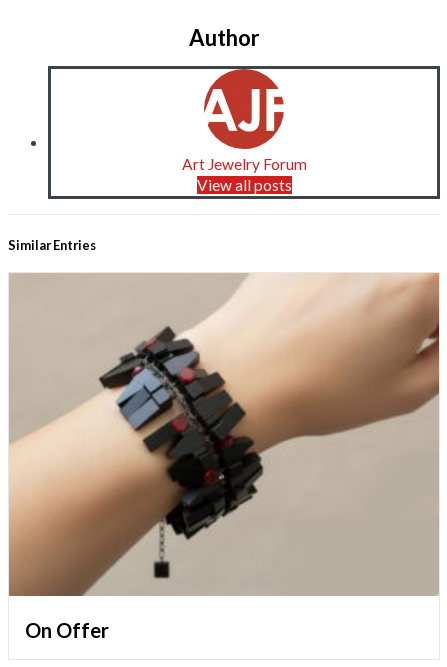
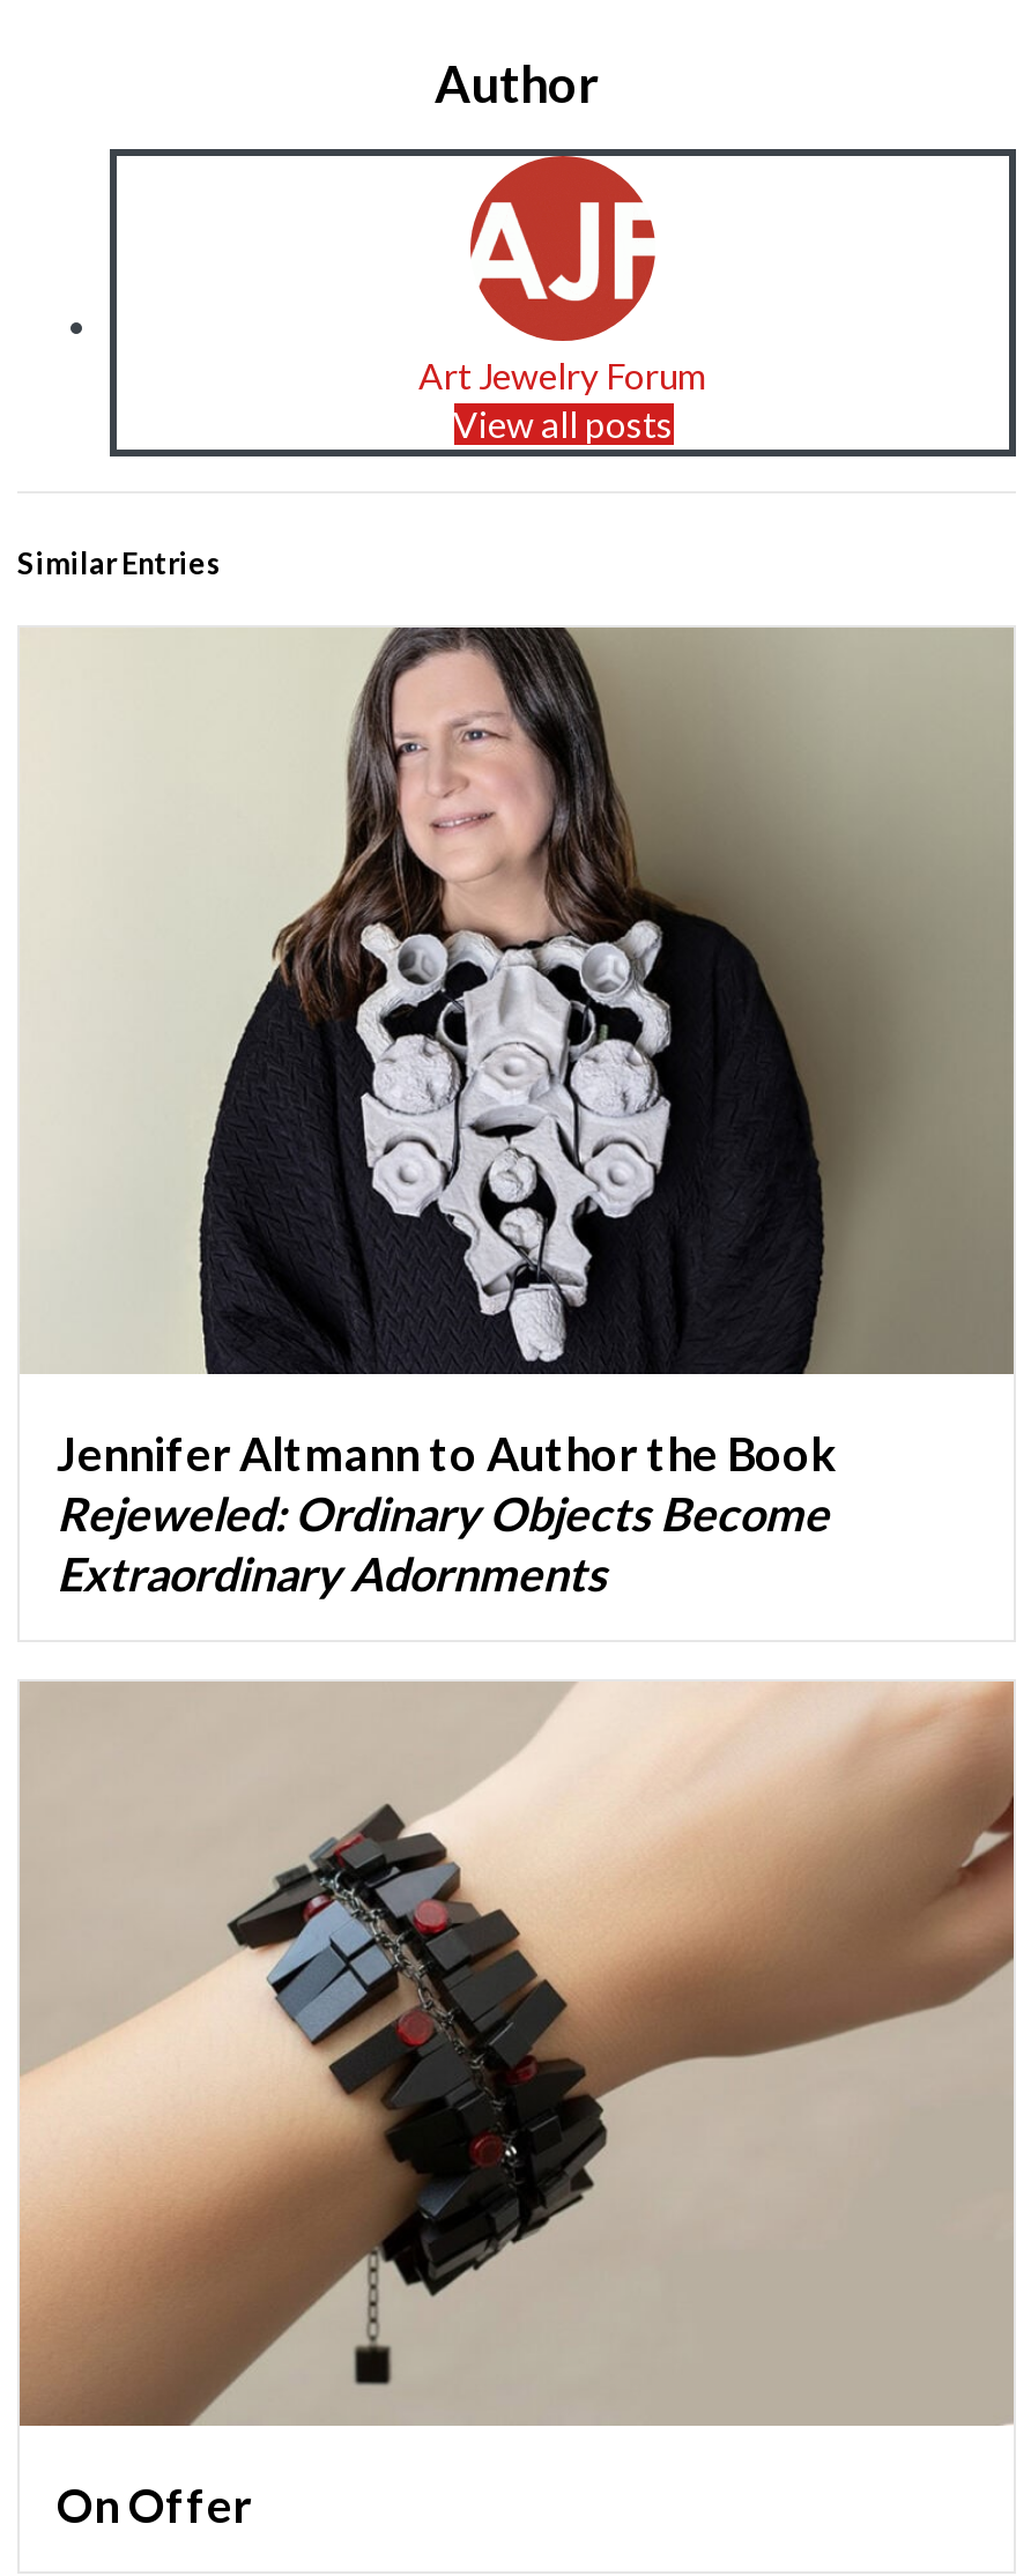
none -> [22,625,1014,1600] [image] | Jennifer Altmann to Author the Book | Rejeweled: Ordinary Objects Become | Extraordinary Adornments

